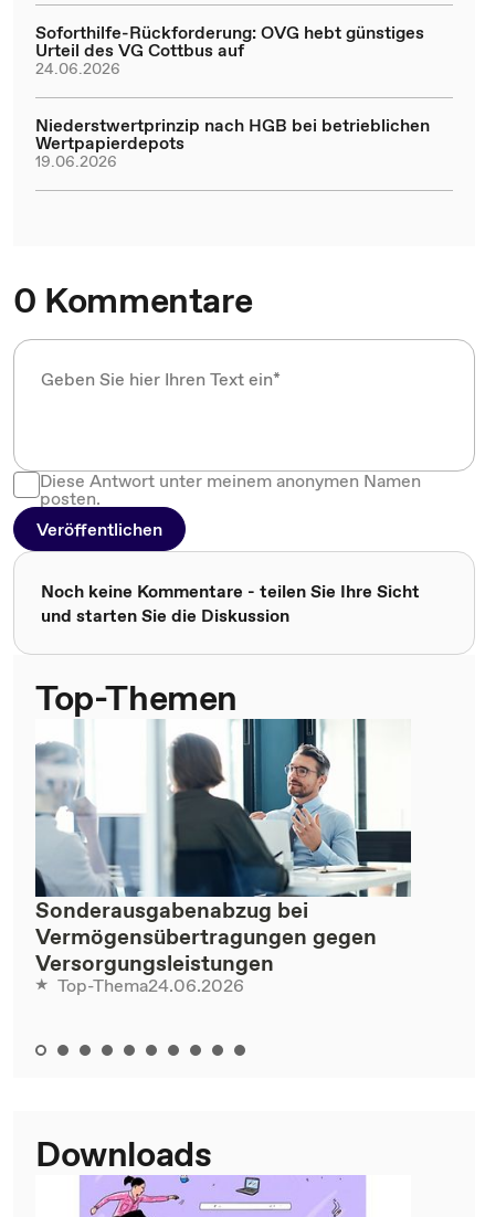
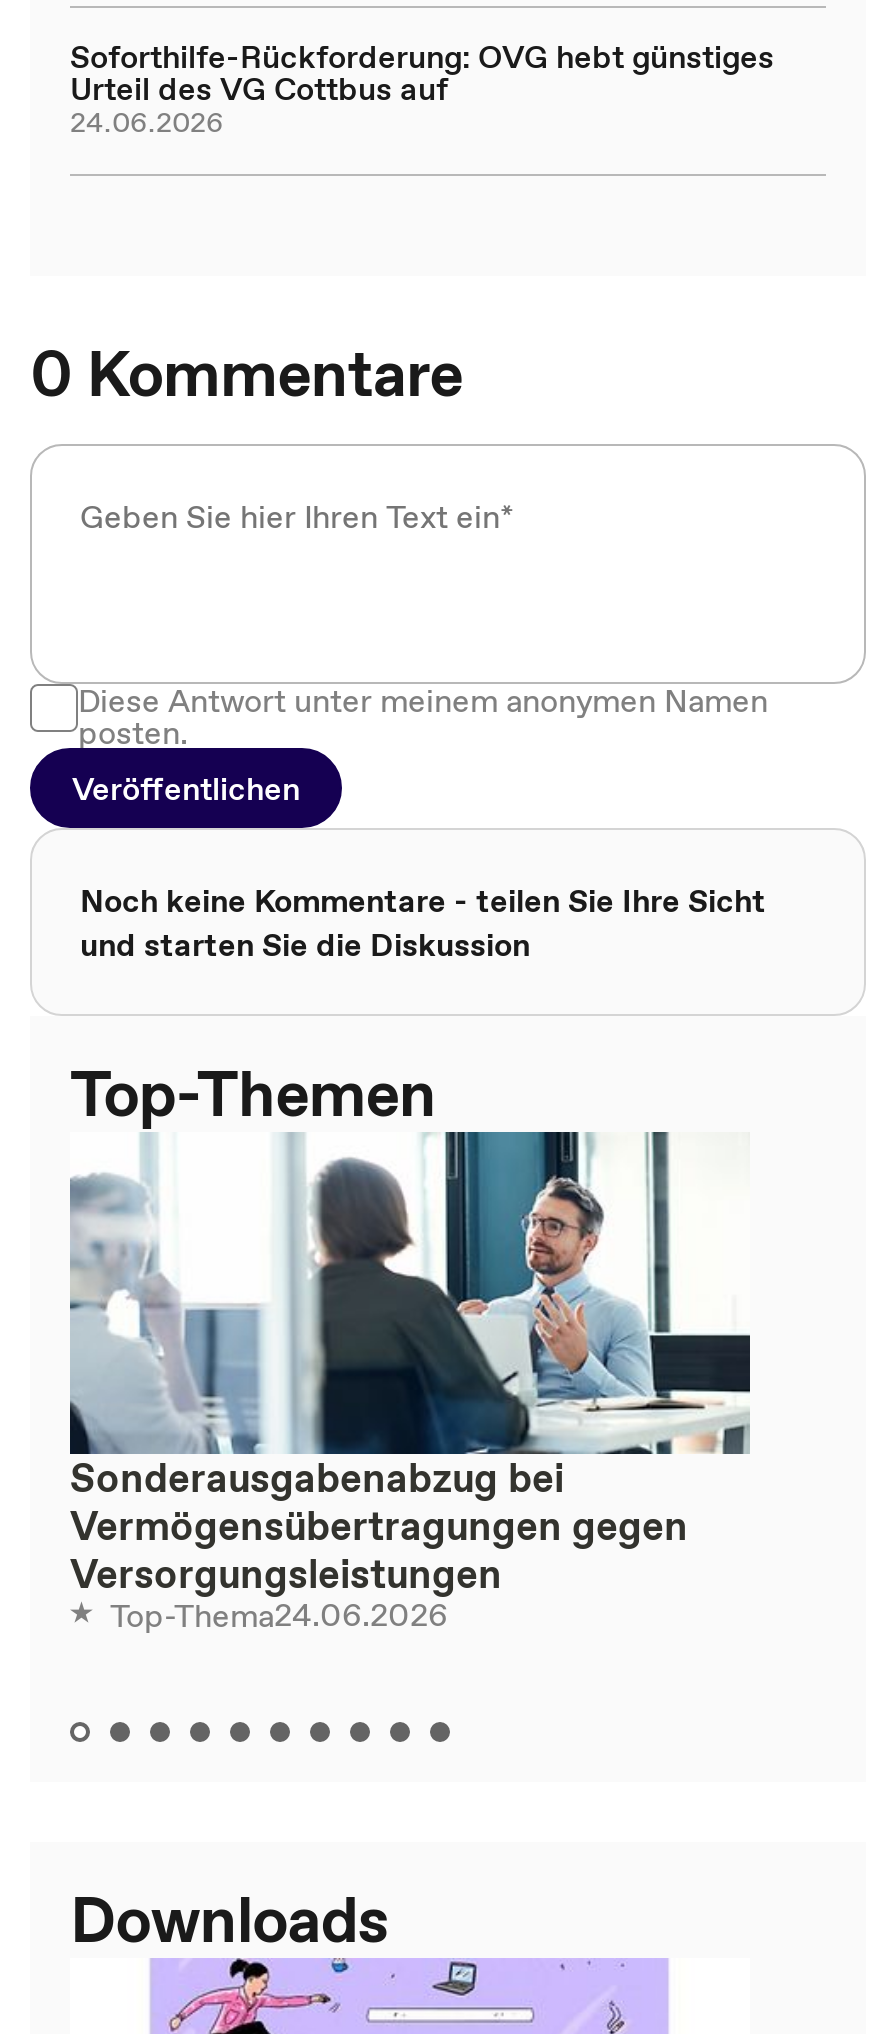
[35,112,430,172] Niederstwertprinzip nach HGB bei betrieblichen | Wertpapierdepots | 19.06.2026 -> none

